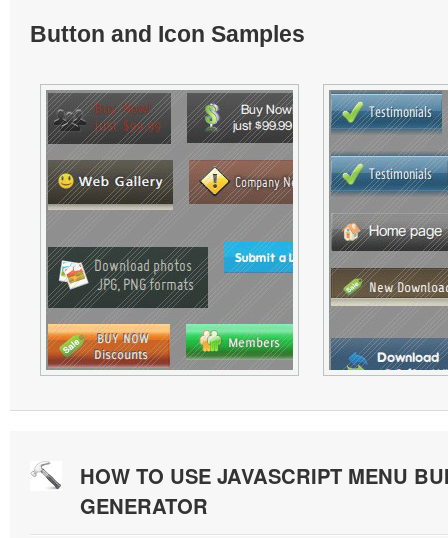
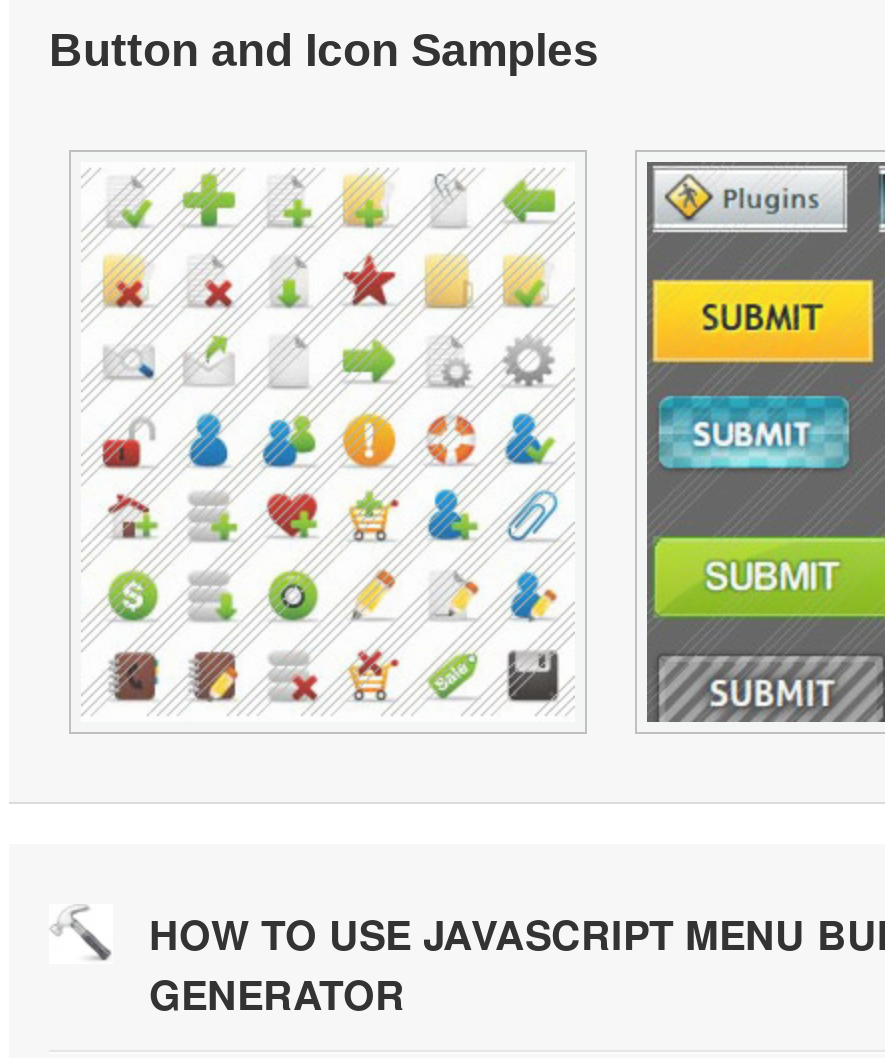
[45,89,294,371] [image] -> [81,162,575,722] [image]
[329,91,445,371] [image] -> [647,164,879,722] [image]

